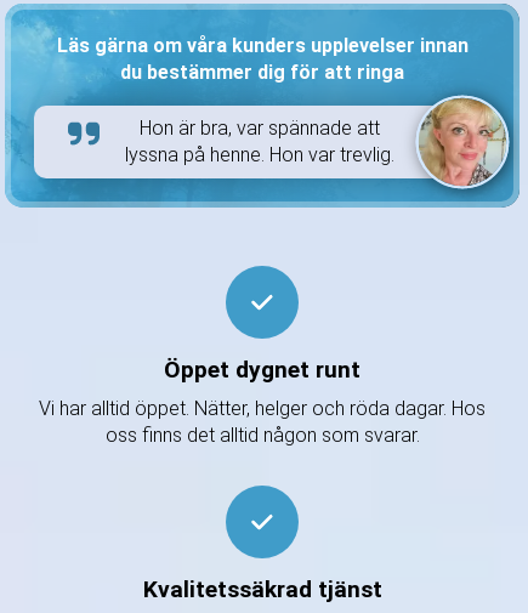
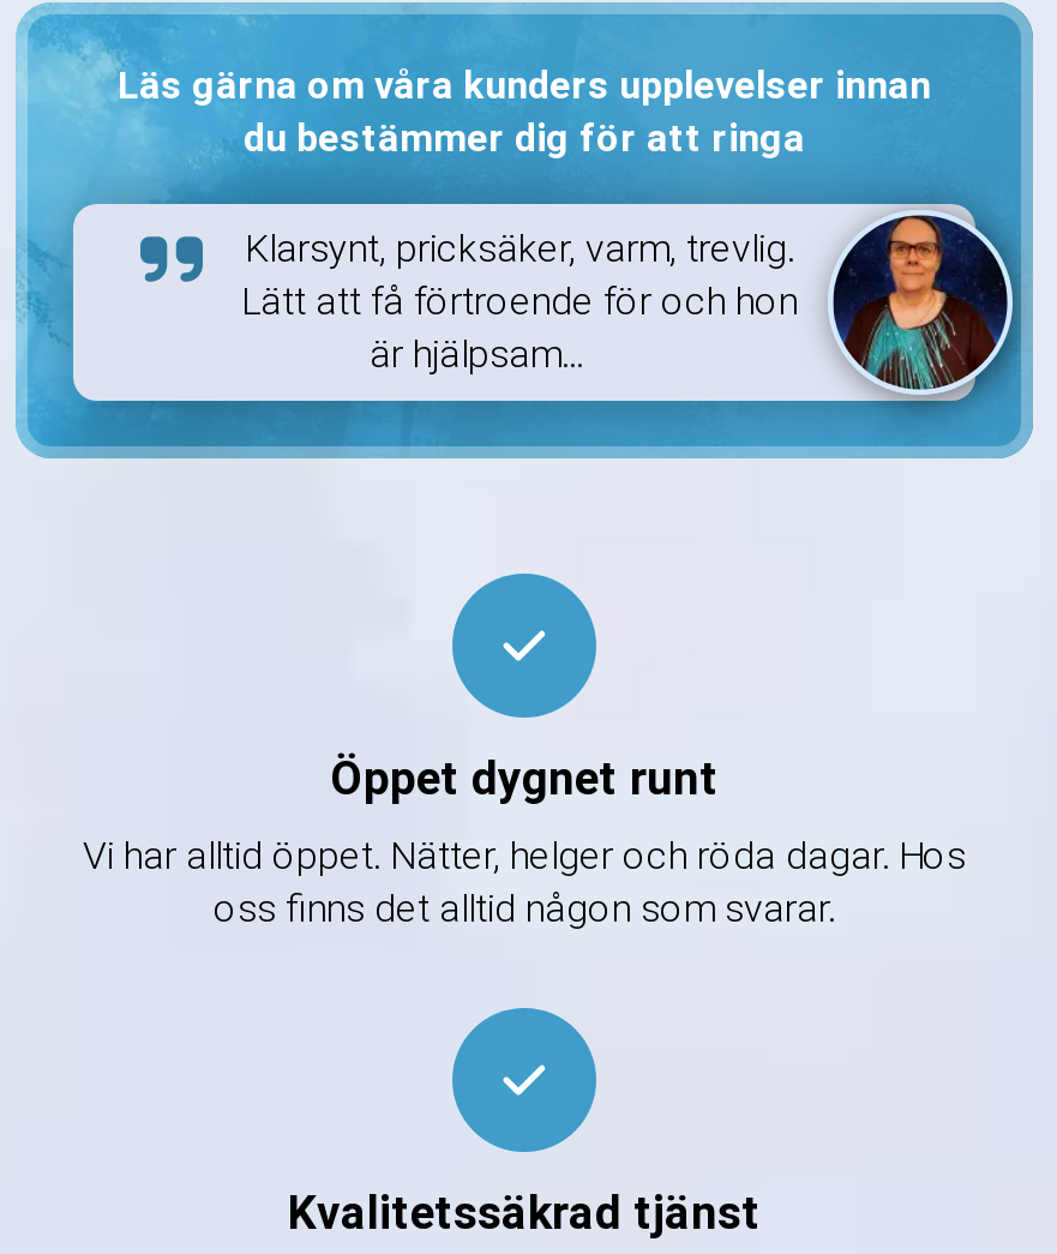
[125,95,509,195] [image] | Hon är bra, var spännade att | lyssna på henne. Hon var trevlig. -> [241,202,1011,432] [image] | Klarsynt, pricksäker, varm, trevlig. | Lätt att få förtroende för och hon | är hjälpsam...

